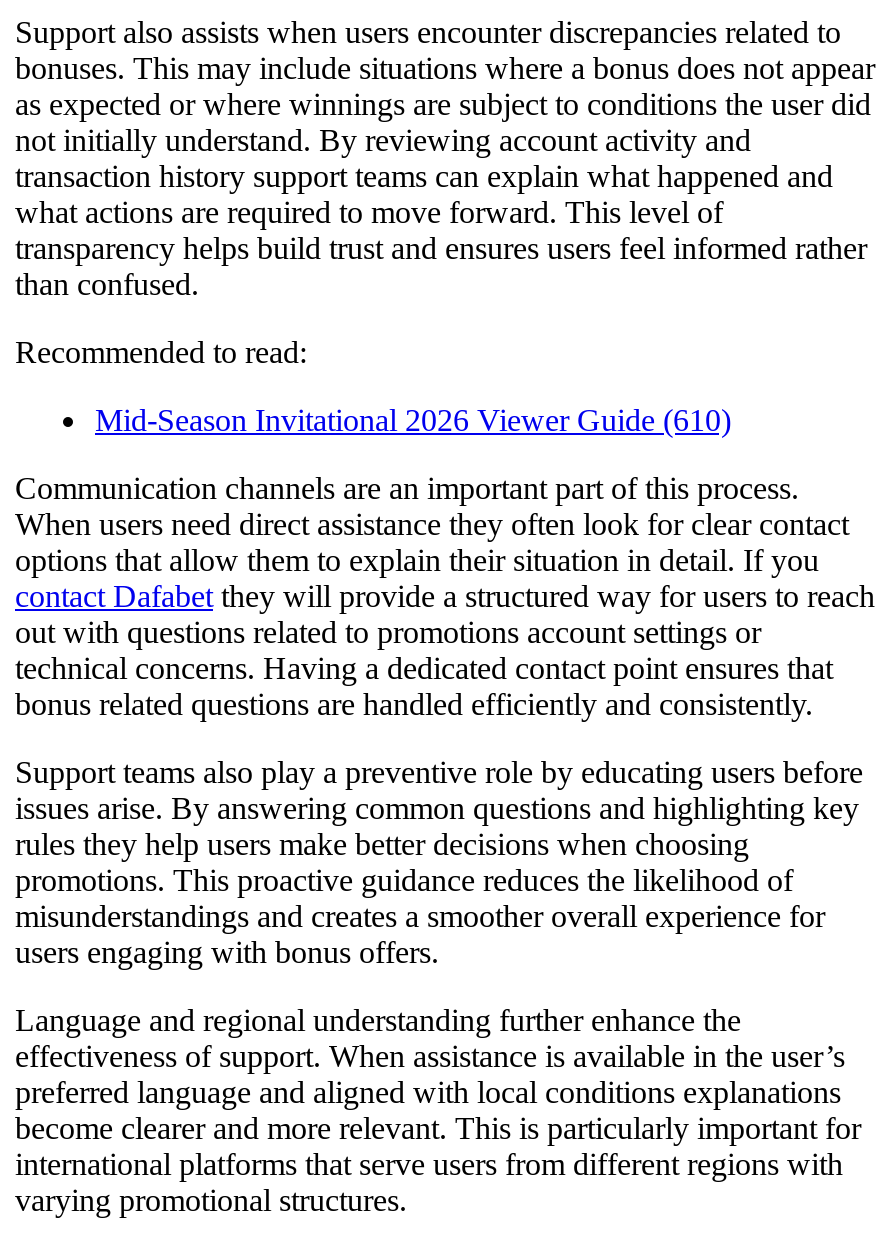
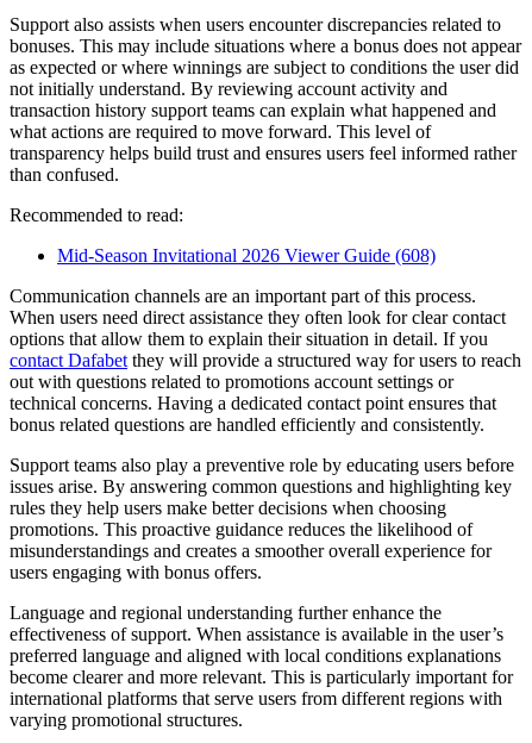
[95,403,731,437] Mid-Season Invitational 2026 Viewer Guide (610) -> [57,245,436,265] Mid-Season Invitational 2026 Viewer Guide (608)

